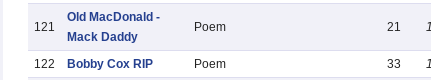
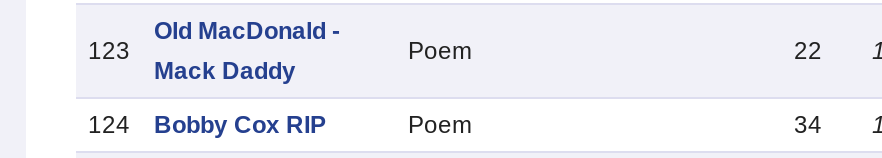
[34,20,55,34] 121 -> [88,37,130,65] 123
[387,20,401,34] 21 -> [794,37,822,65] 22
[34,57,153,71] 122 Bobby Cox RIP -> [88,111,326,139] 124 Bobby Cox RIP
[387,57,401,71] 33 -> [794,111,822,139] 34

